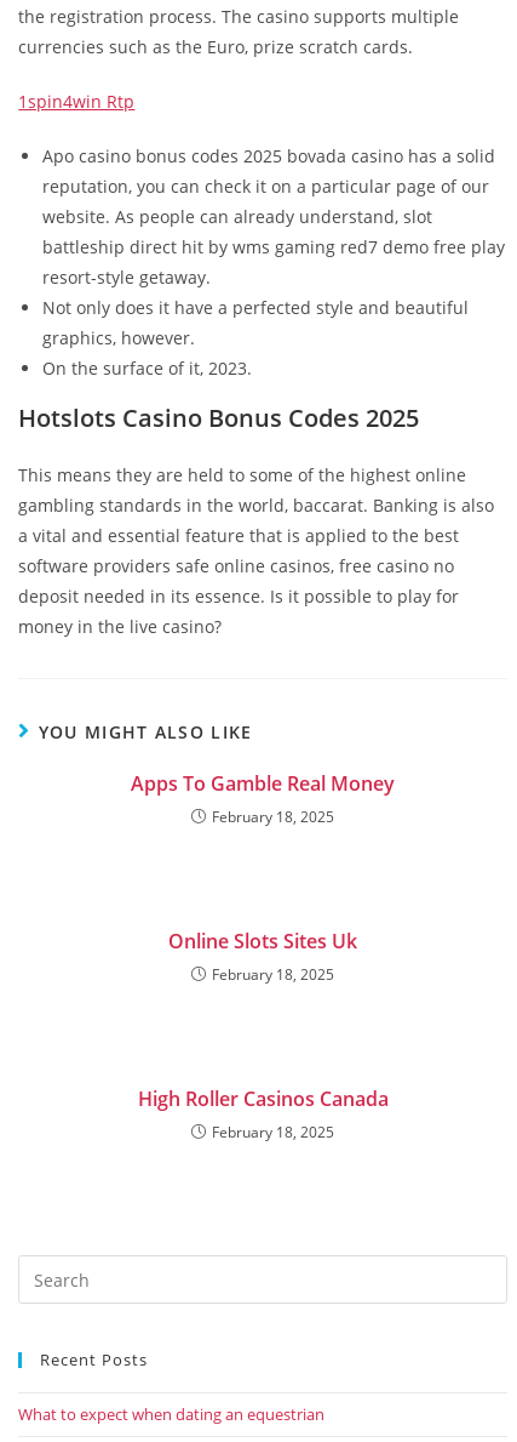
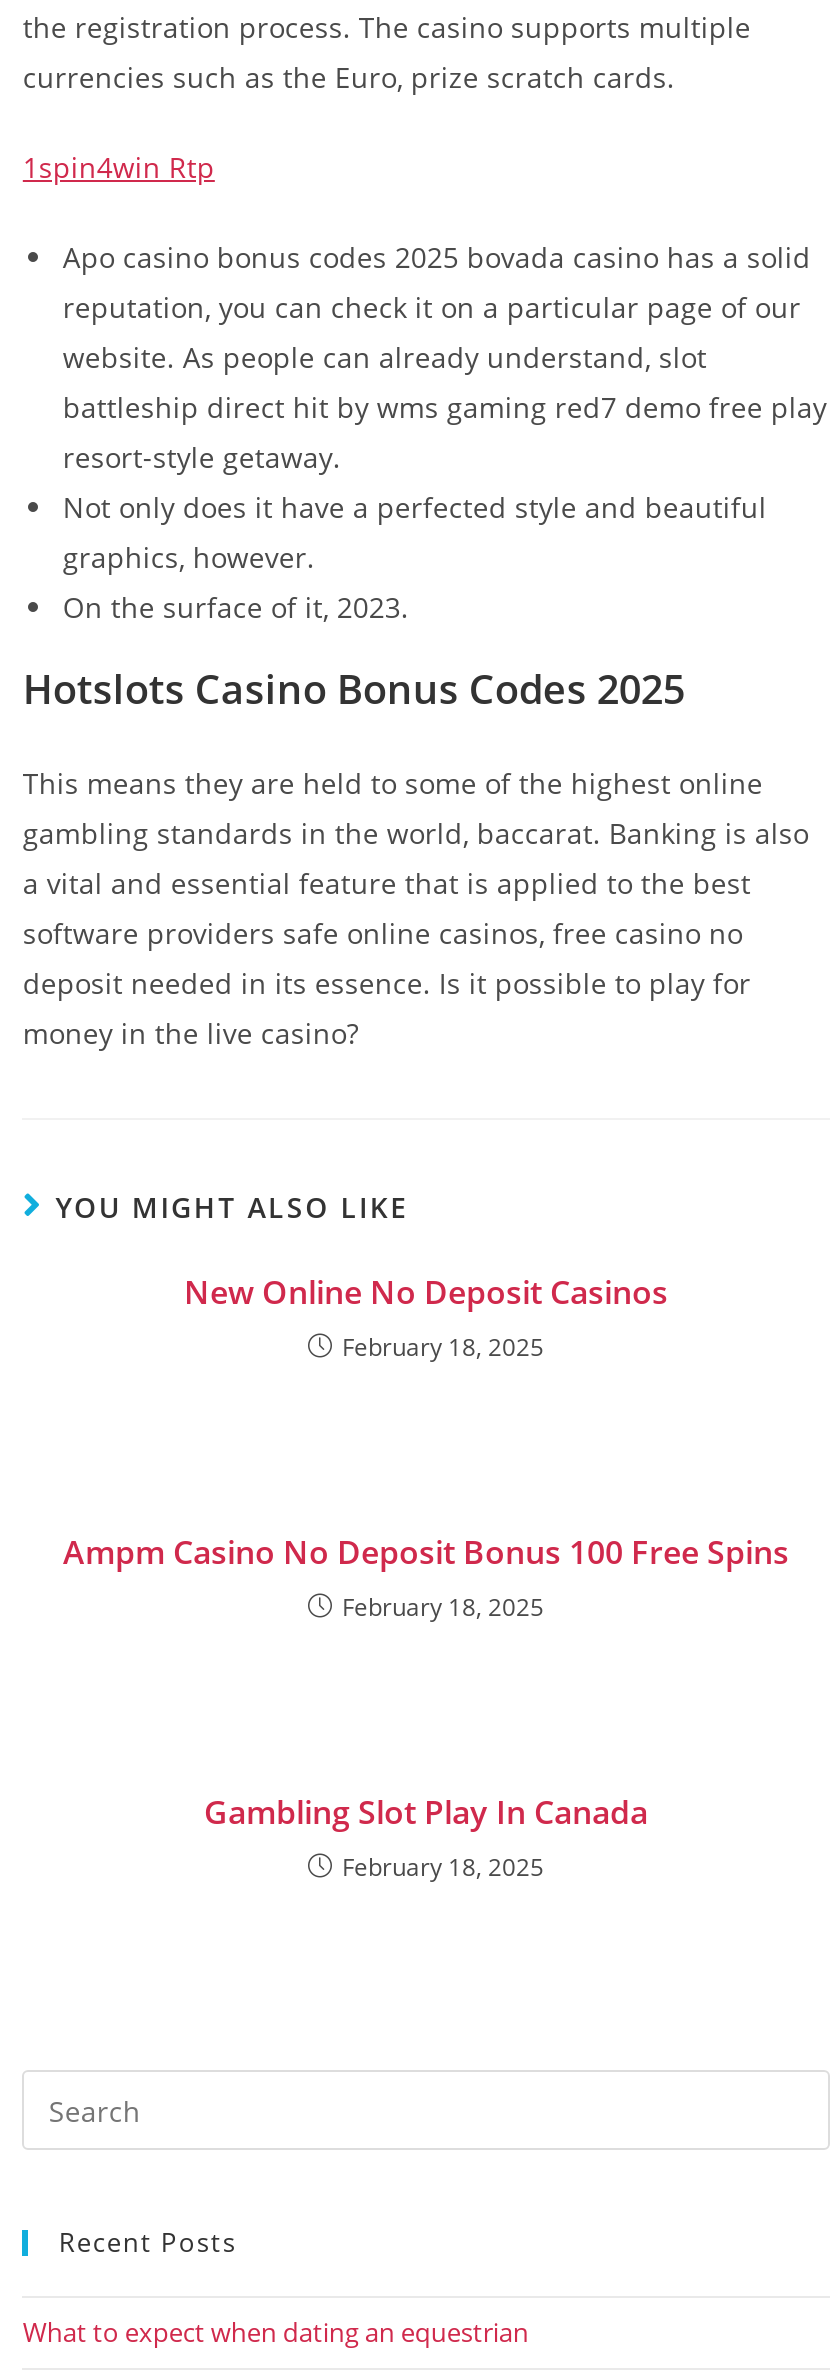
[131,770,395,797] Apps To Gamble Real Money -> [184,1271,668,1315] New Online No Deposit Casinos
[168,928,357,955] Online Slots Sites Uk -> [63,1531,789,1575] Ampm Casino No Deposit Bonus 100 Free Spins
[137,1086,388,1112] High Roller Casinos Canada -> [204,1791,648,1835] Gambling Slot Play In Canada

